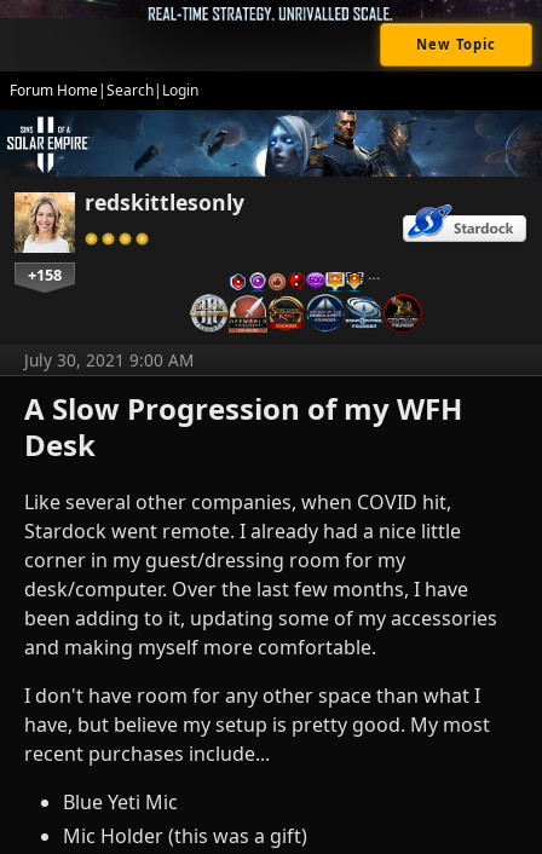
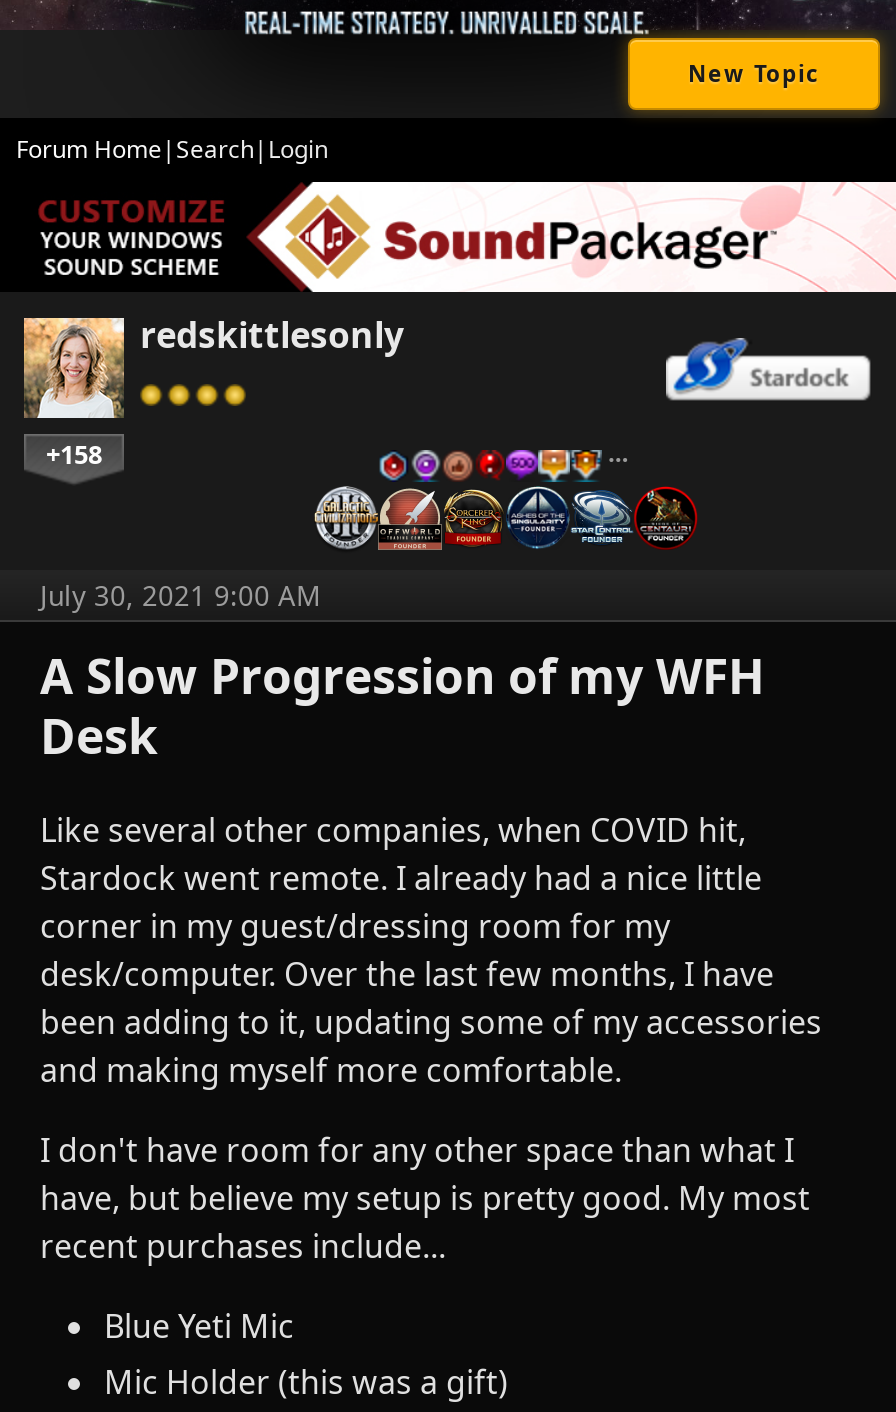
[4,110,538,178] [image] -> [10,180,890,294] [image]

